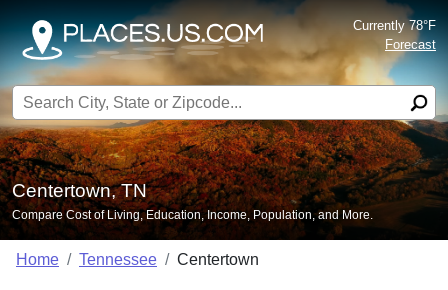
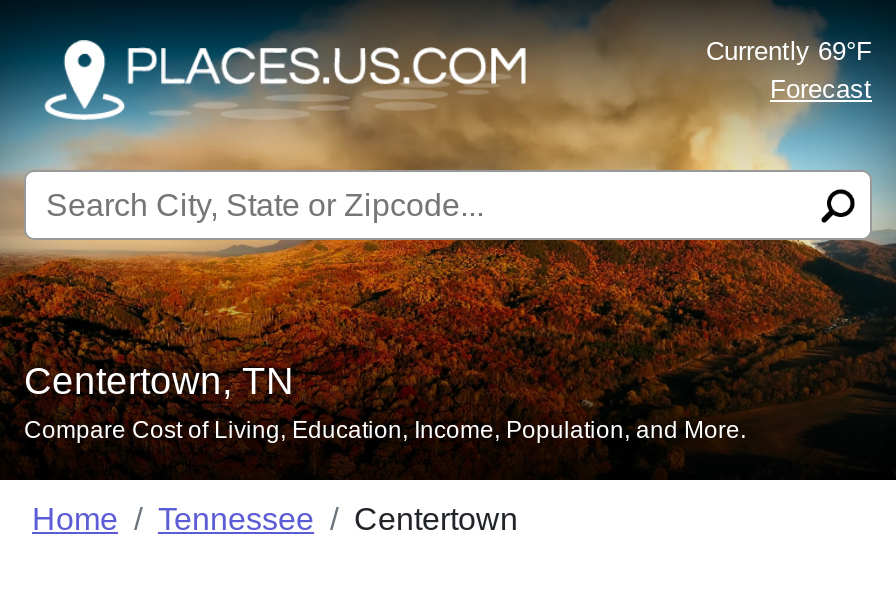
[353,18,436,33] Currently 78°F -> [706,36,872,66] Currently 69°F

